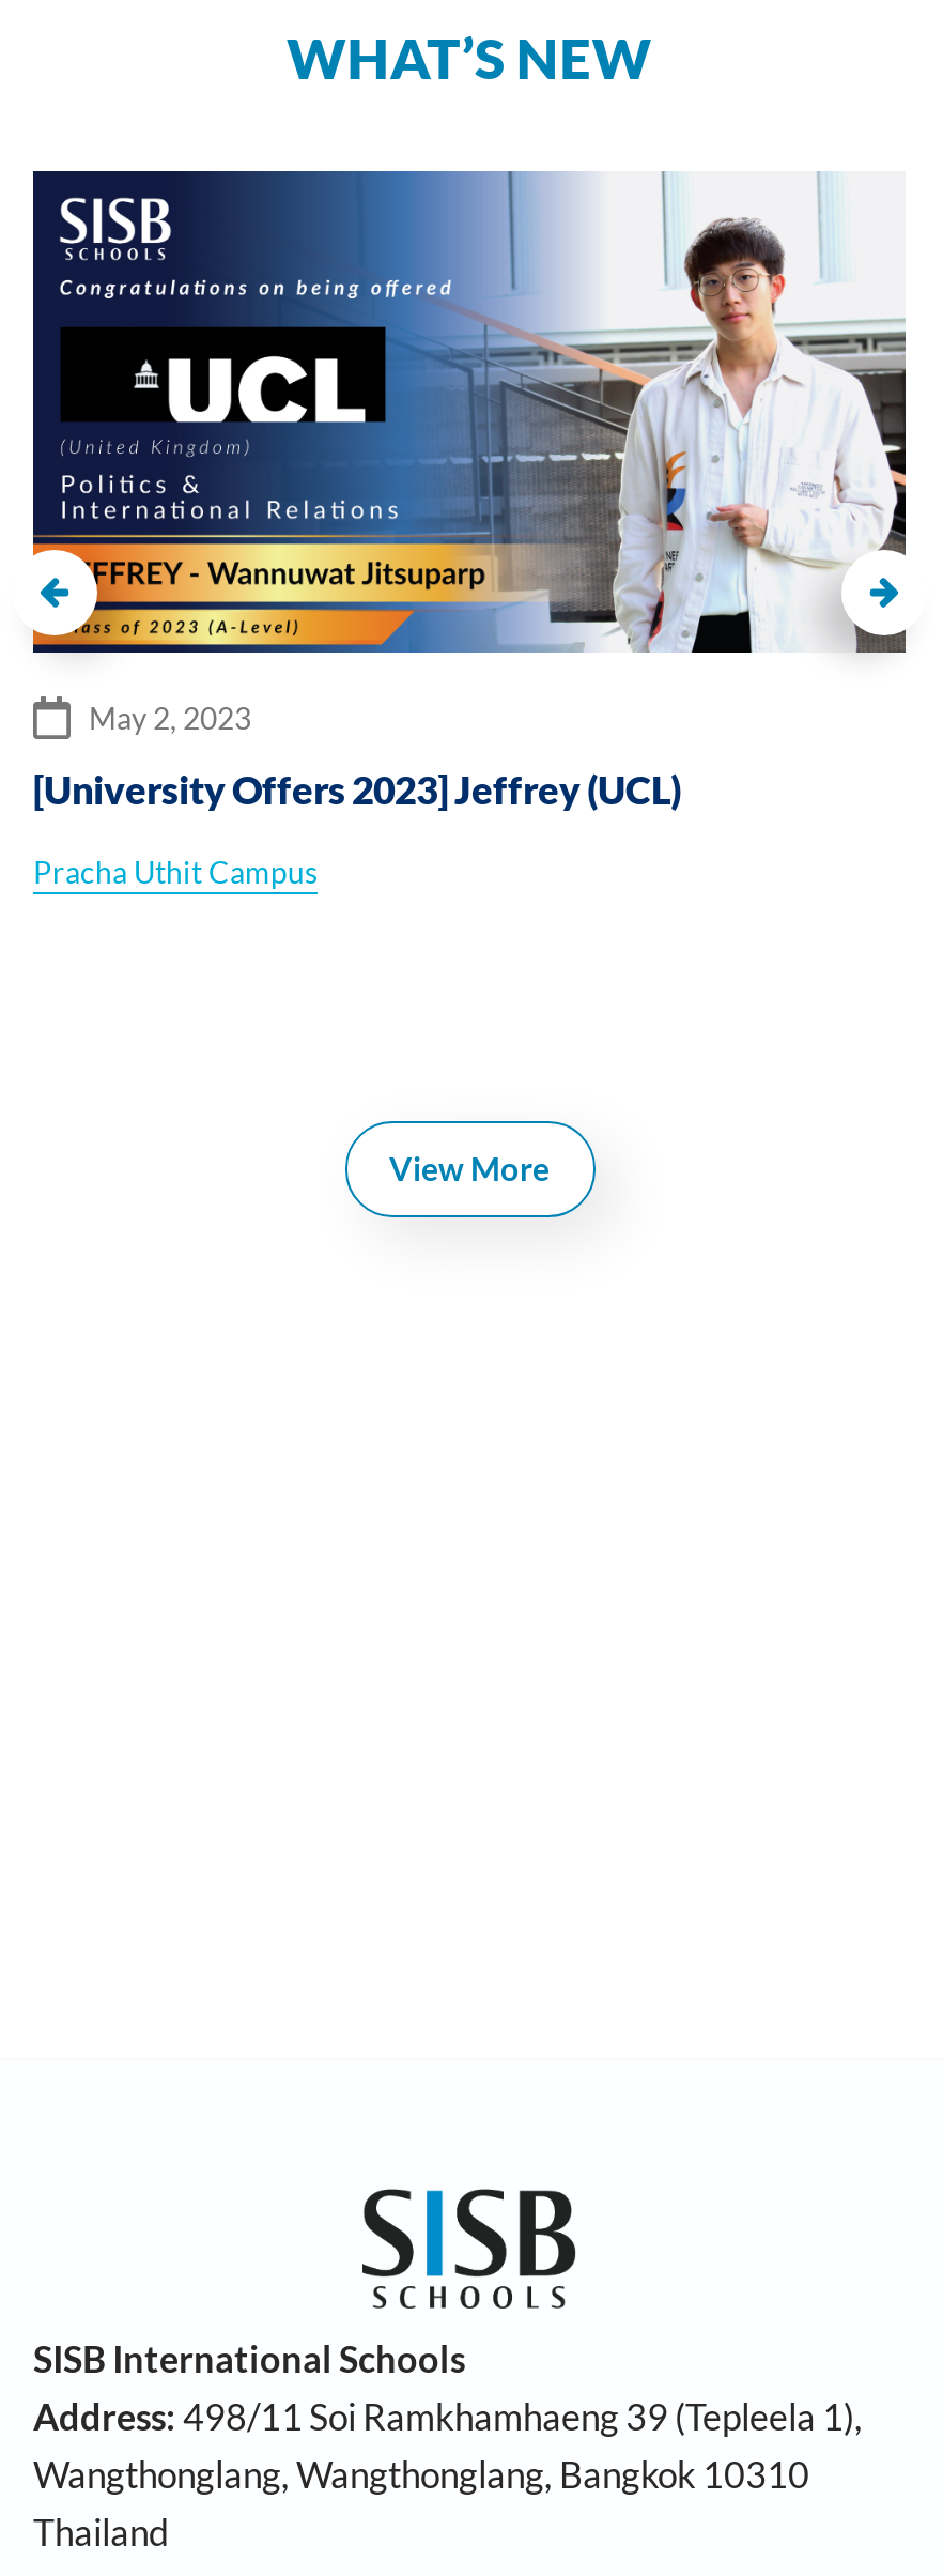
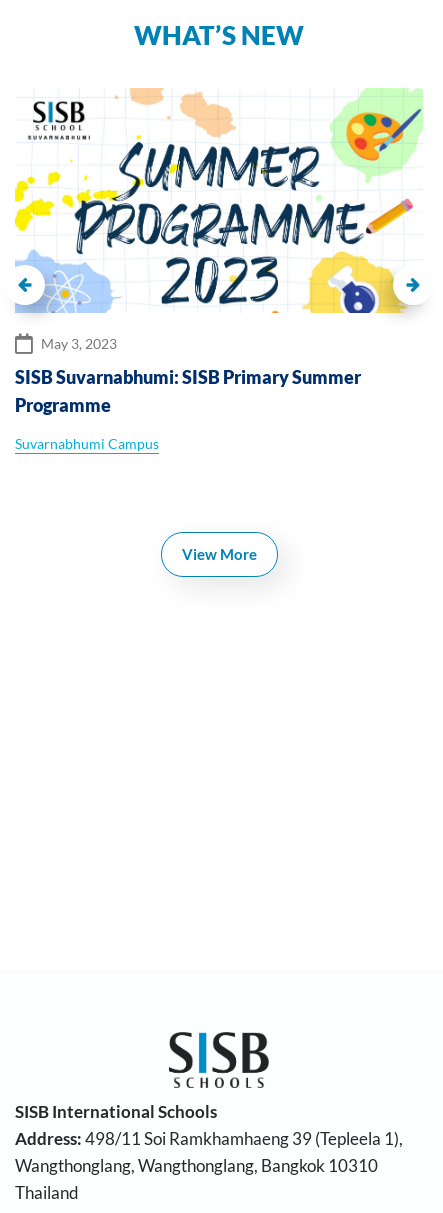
[31,168,908,736] [image] | May 2, 2023 -> [14,87,423,352] [image] | May 3, 2023
[33,766,681,813] [University Offers 2023] Jeffrey (UCL) -> [15,366,361,416] SISB Suvarnabhumi: SISB Primary Summer | Programme
[33,854,318,890] Pracha Uthit Campus -> [15,435,159,452] Suvarnabhumi Campus

